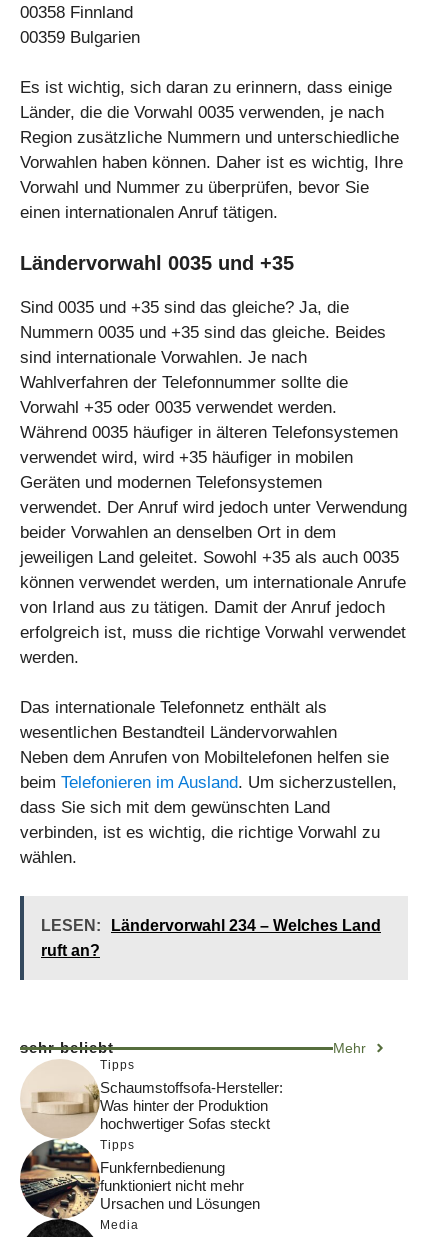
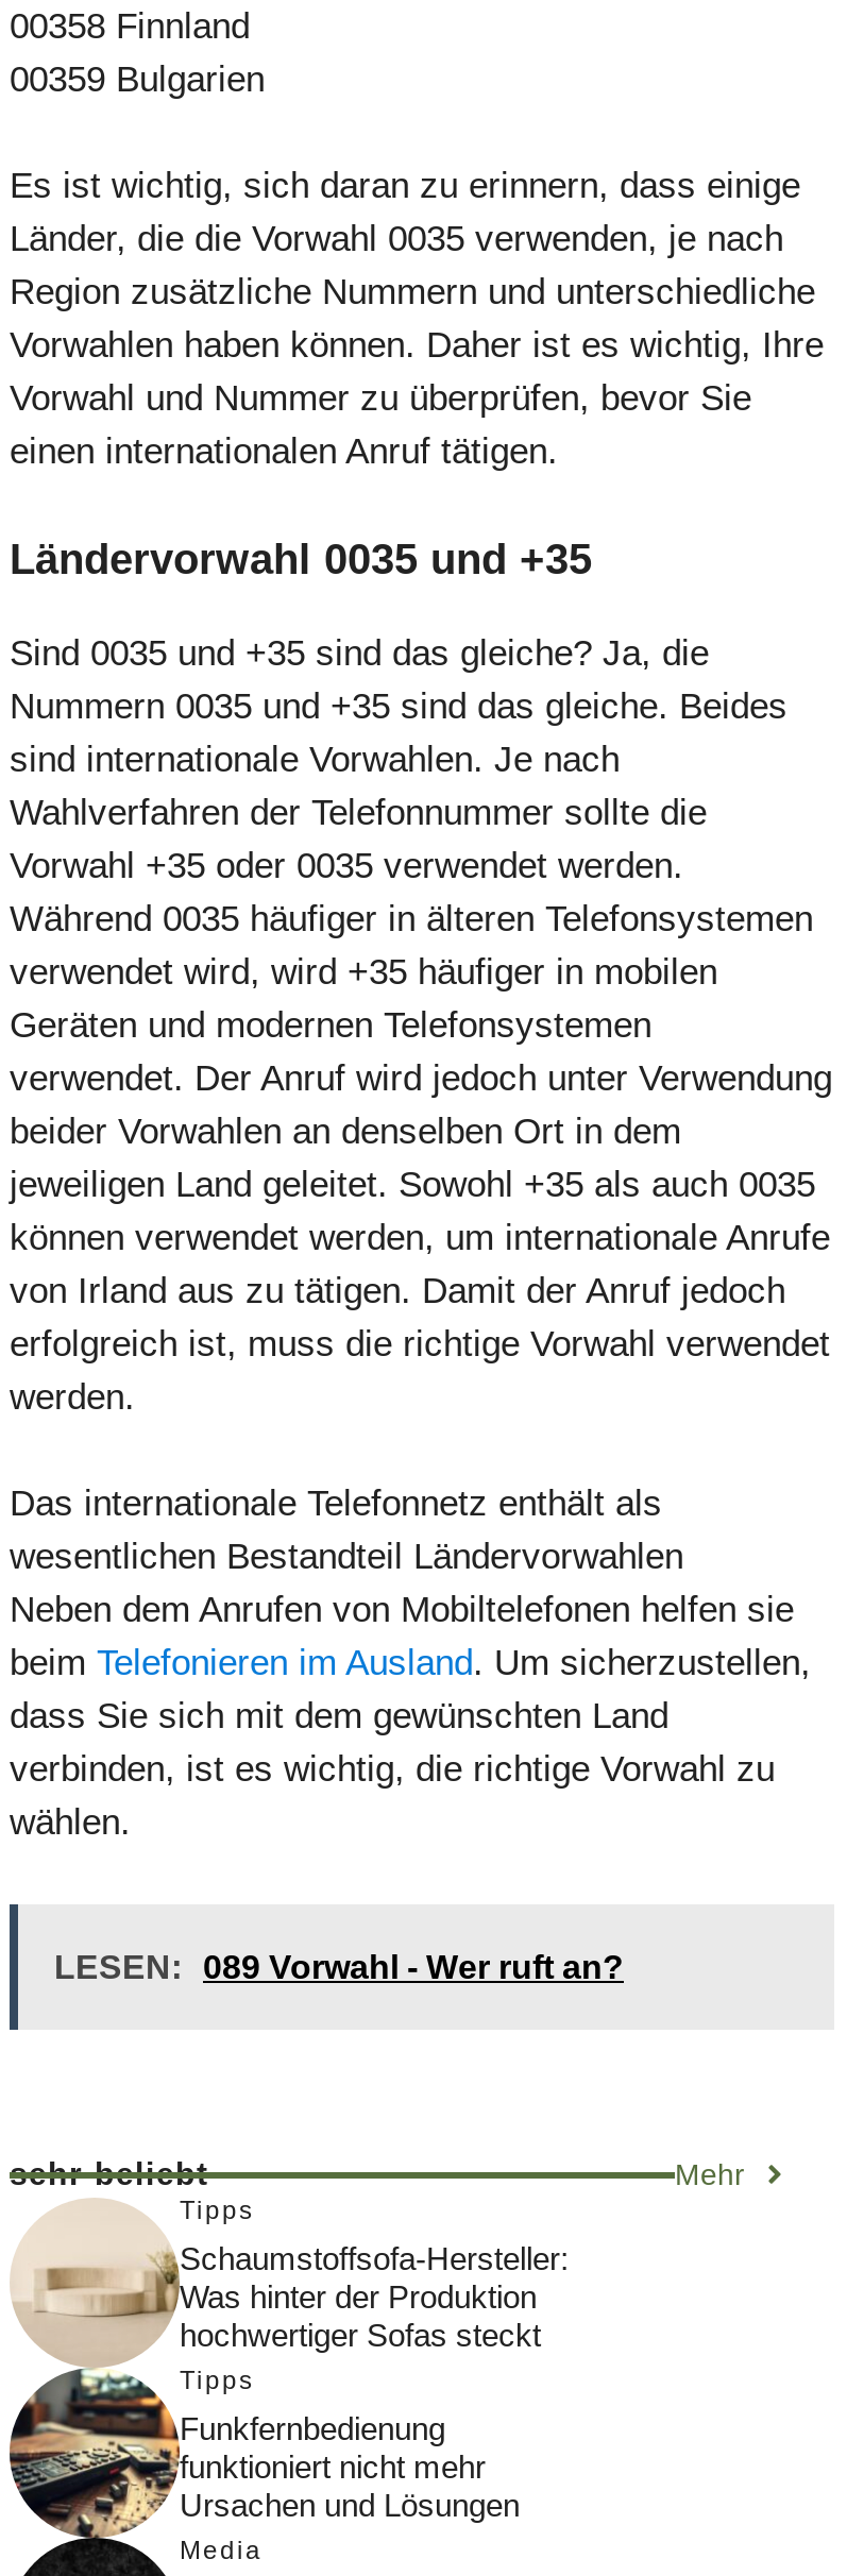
[41,917,381,959] LESEN: Ländervorwahl 234 – Welches Land | ruft an? -> [54,1949,624,1985] LESEN: 089 Vorwahl - Wer ruft an?

